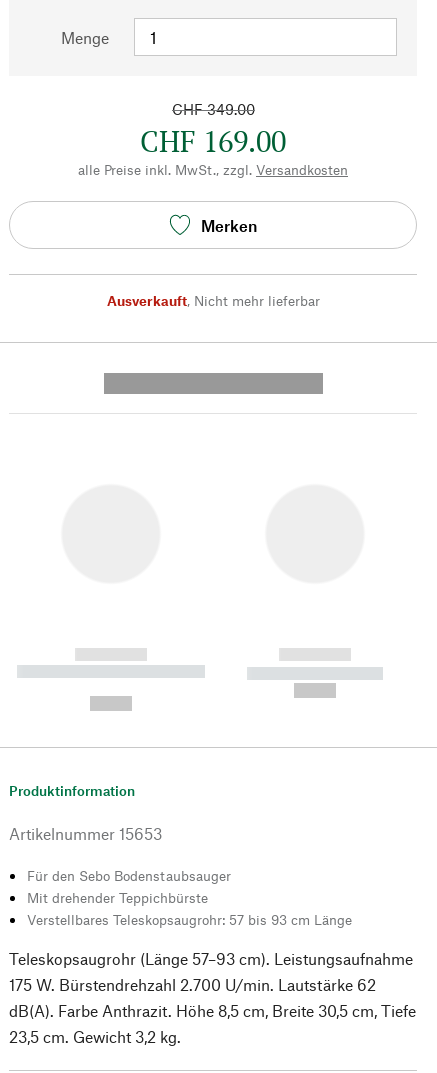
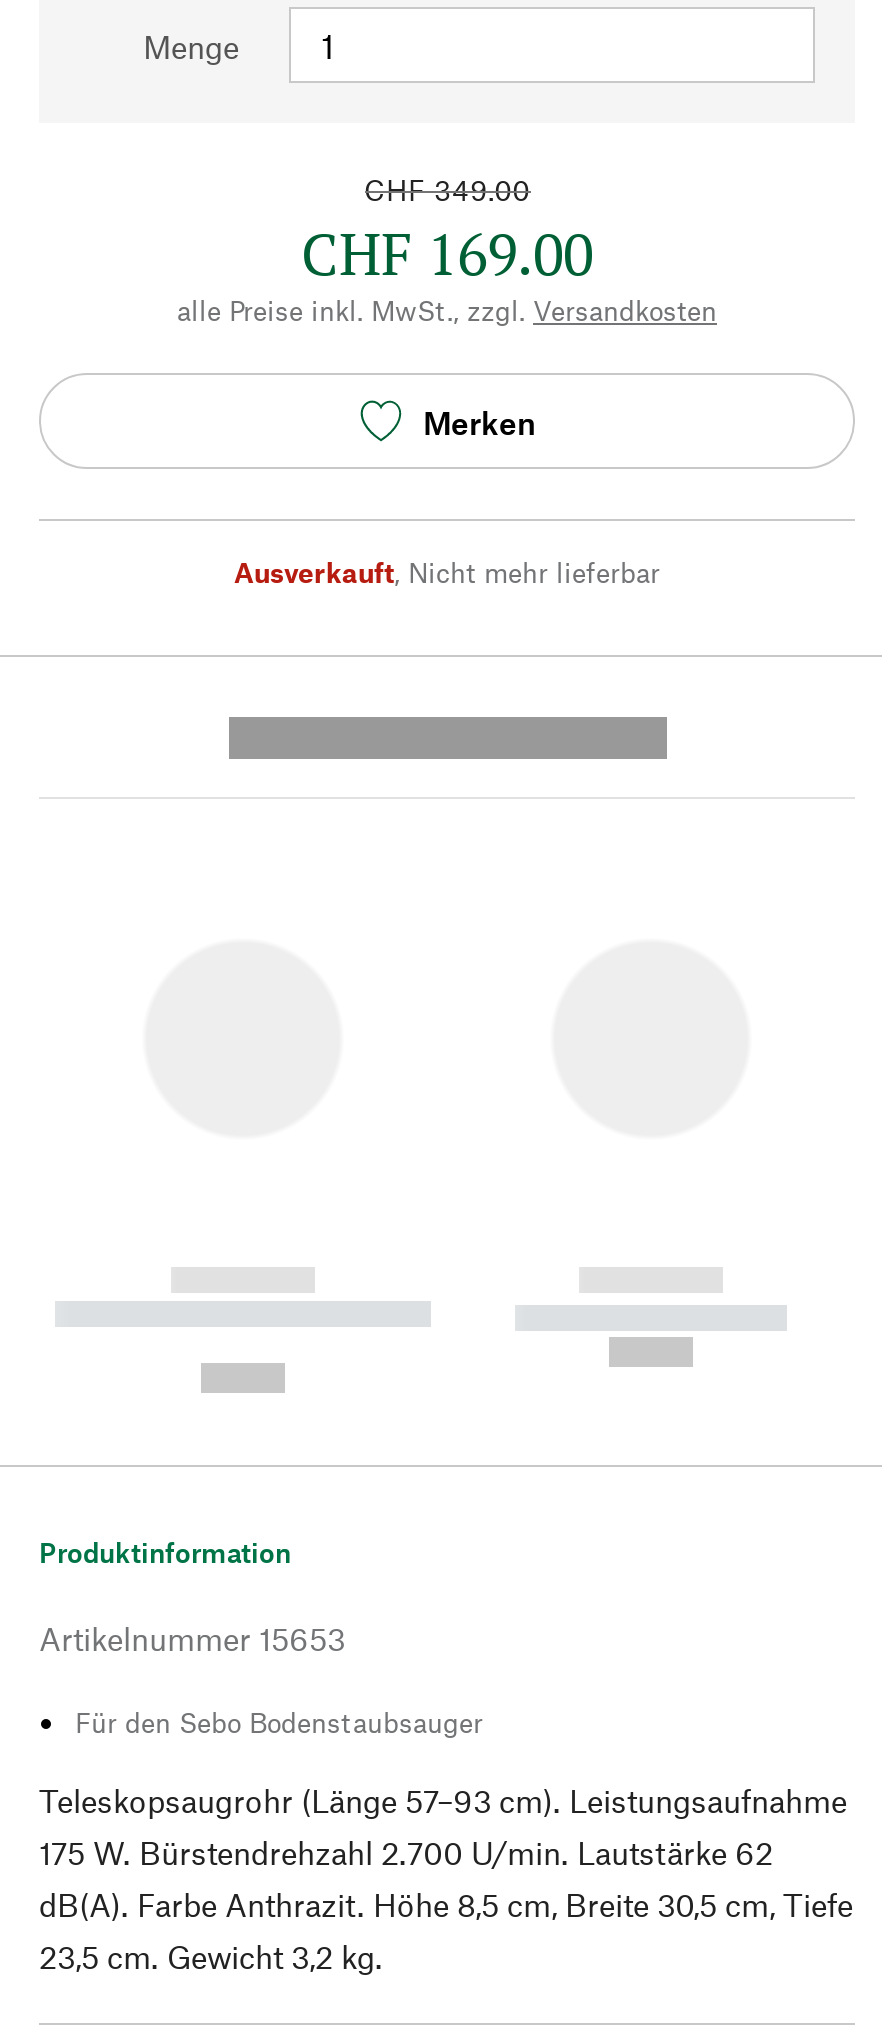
[27,889,352,928] Mit drehender Teppichbürste | Verstellbares Teleskopsaugrohr: 57 bis 93 cm Länge -> none

